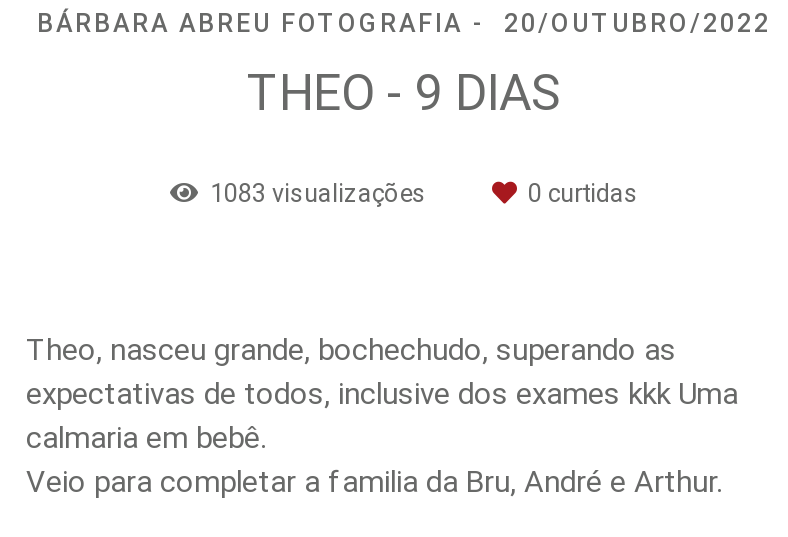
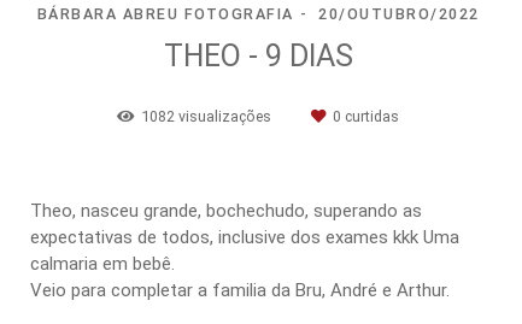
[210,177,432,207] 1083 visualizações -> [141,107,275,125] 1082 visualizações

